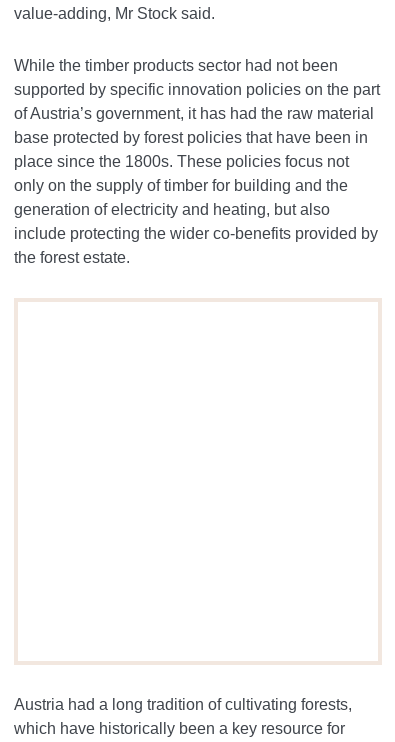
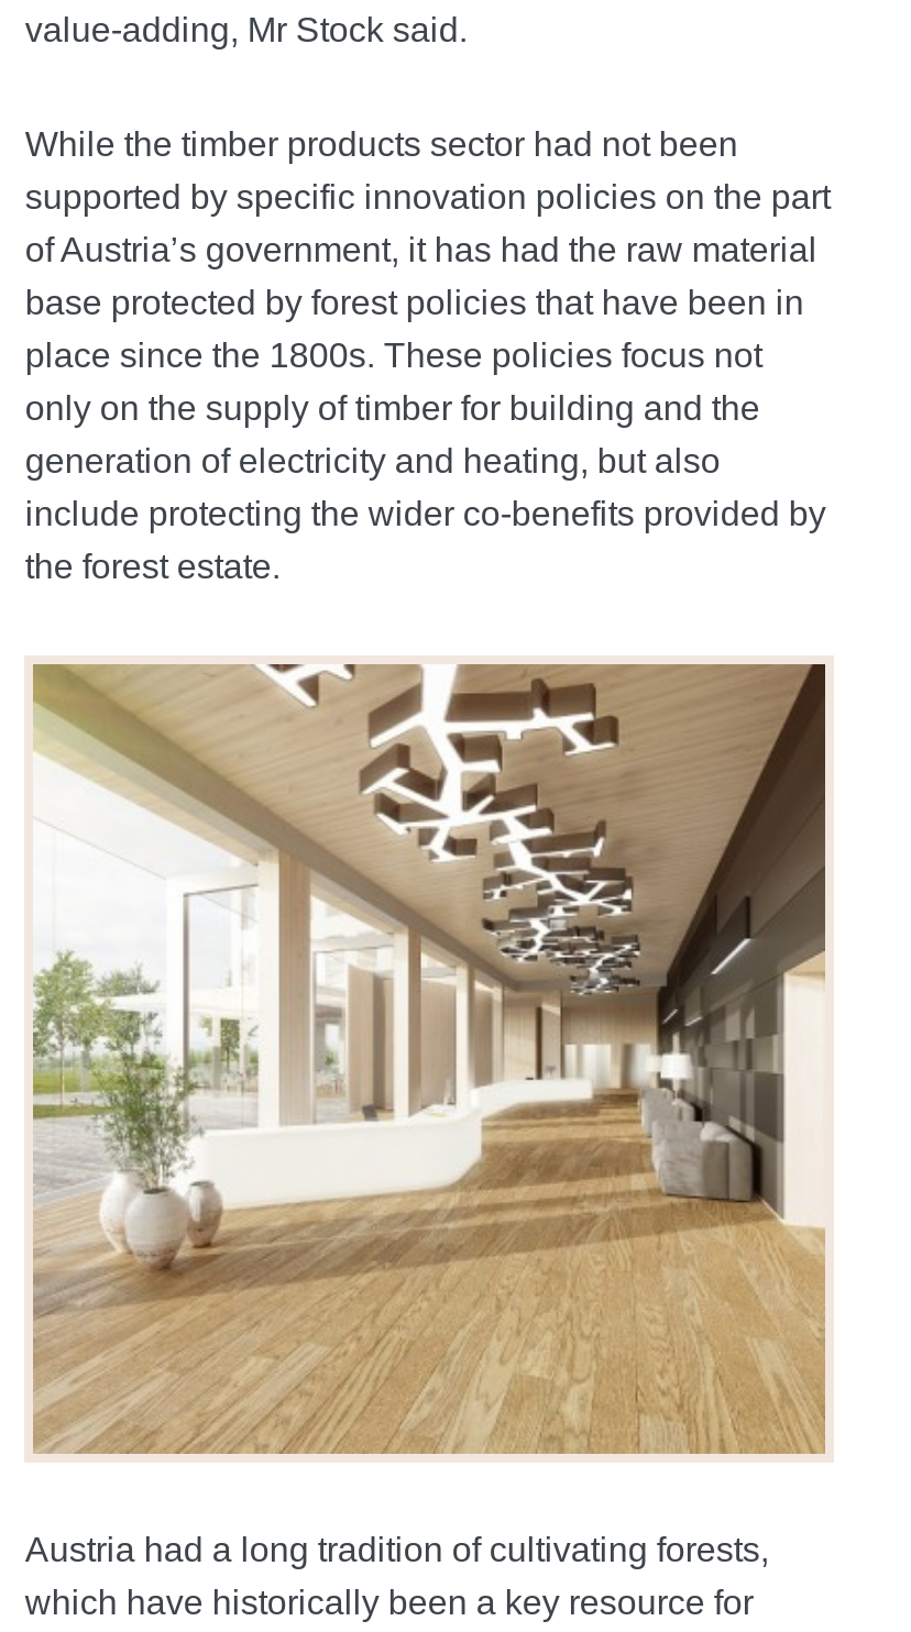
none -> [31,662,827,1456] [image]

